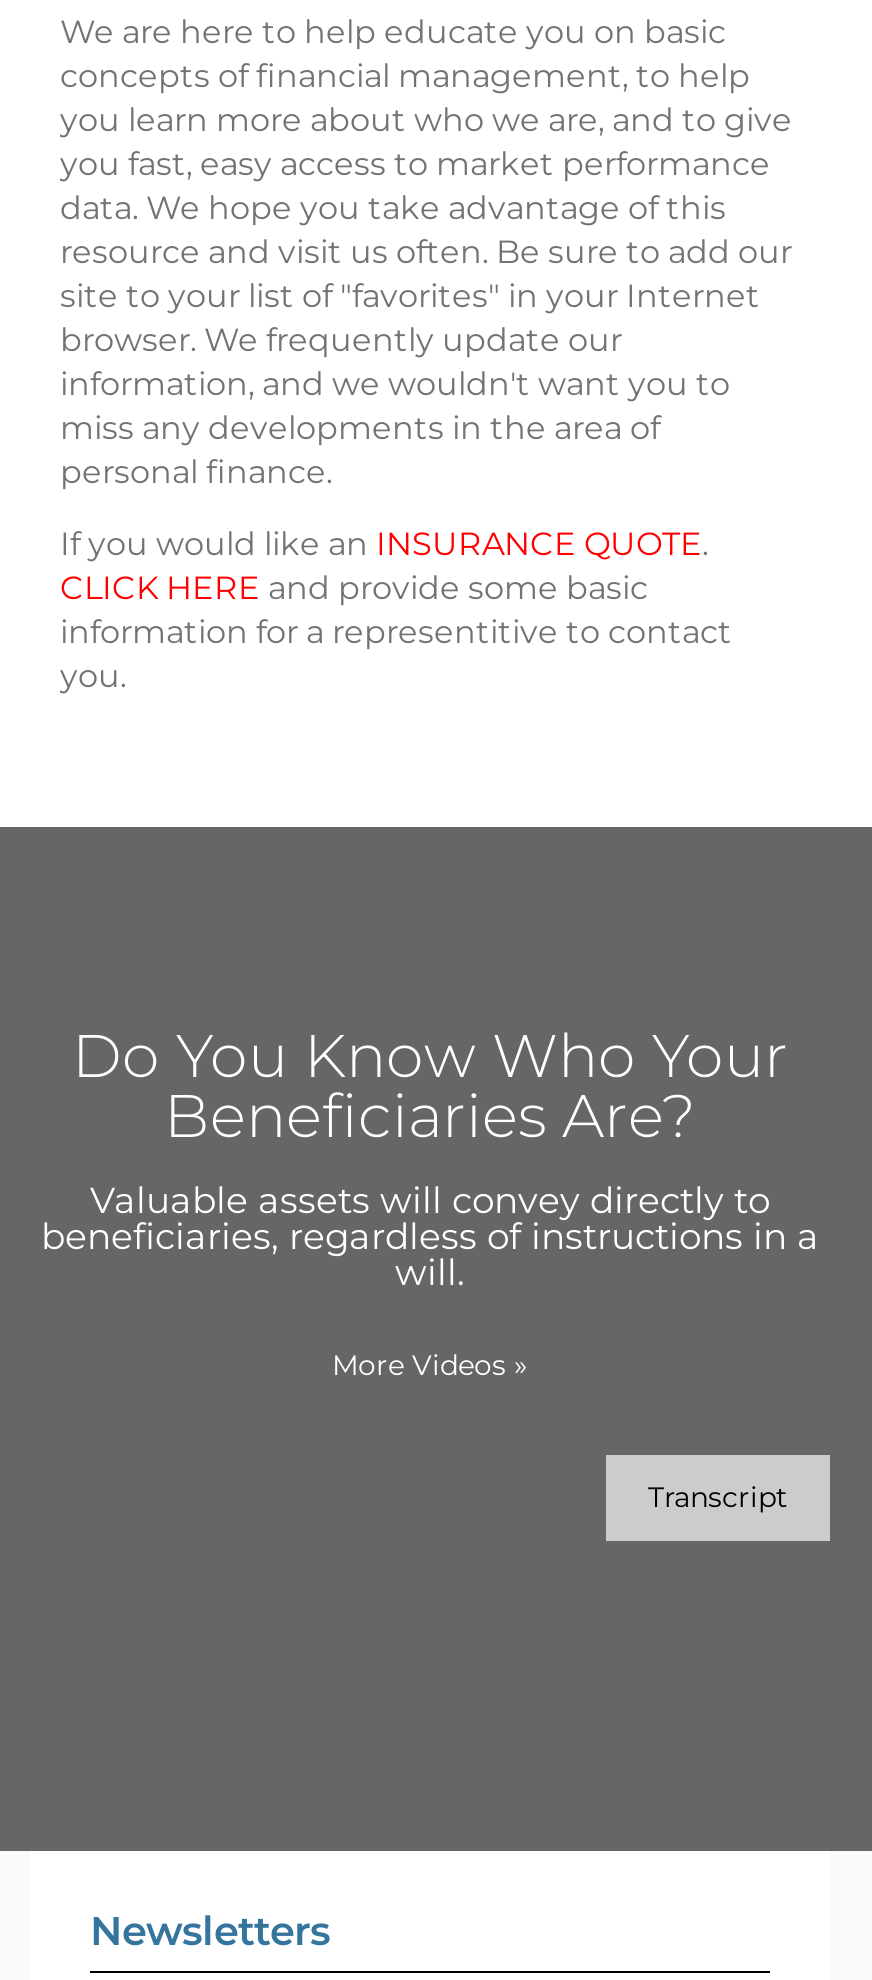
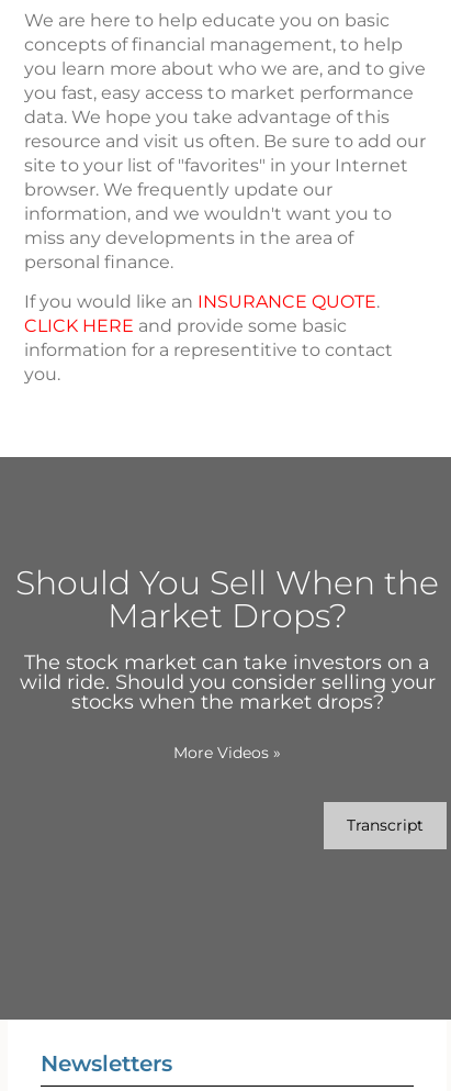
[41,1018,819,1294] Do You Know Who Your | Beneficiaries Are? | Valuable assets will convey directly to | beneficiaries, regardless of instructions in a | will. -> [15,562,439,714] Should You Sell When the | Market Drops? | The stock market can take investors on a | wild ride. Should you consider selling your | stocks when the market drops?

